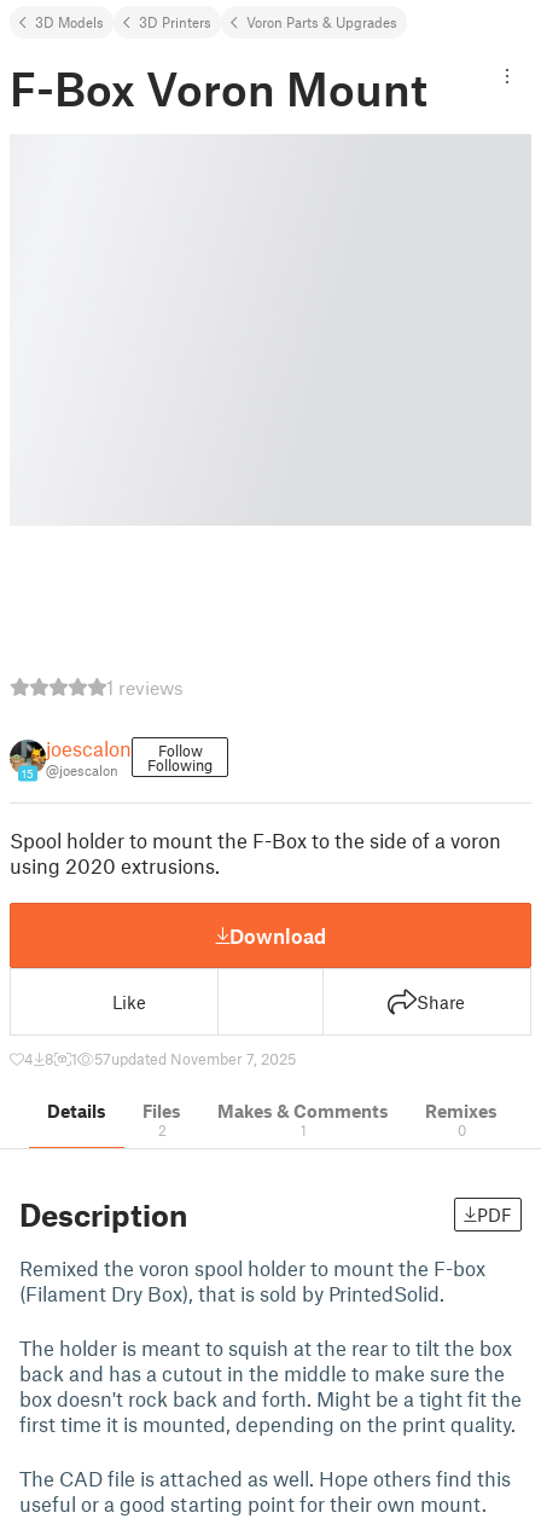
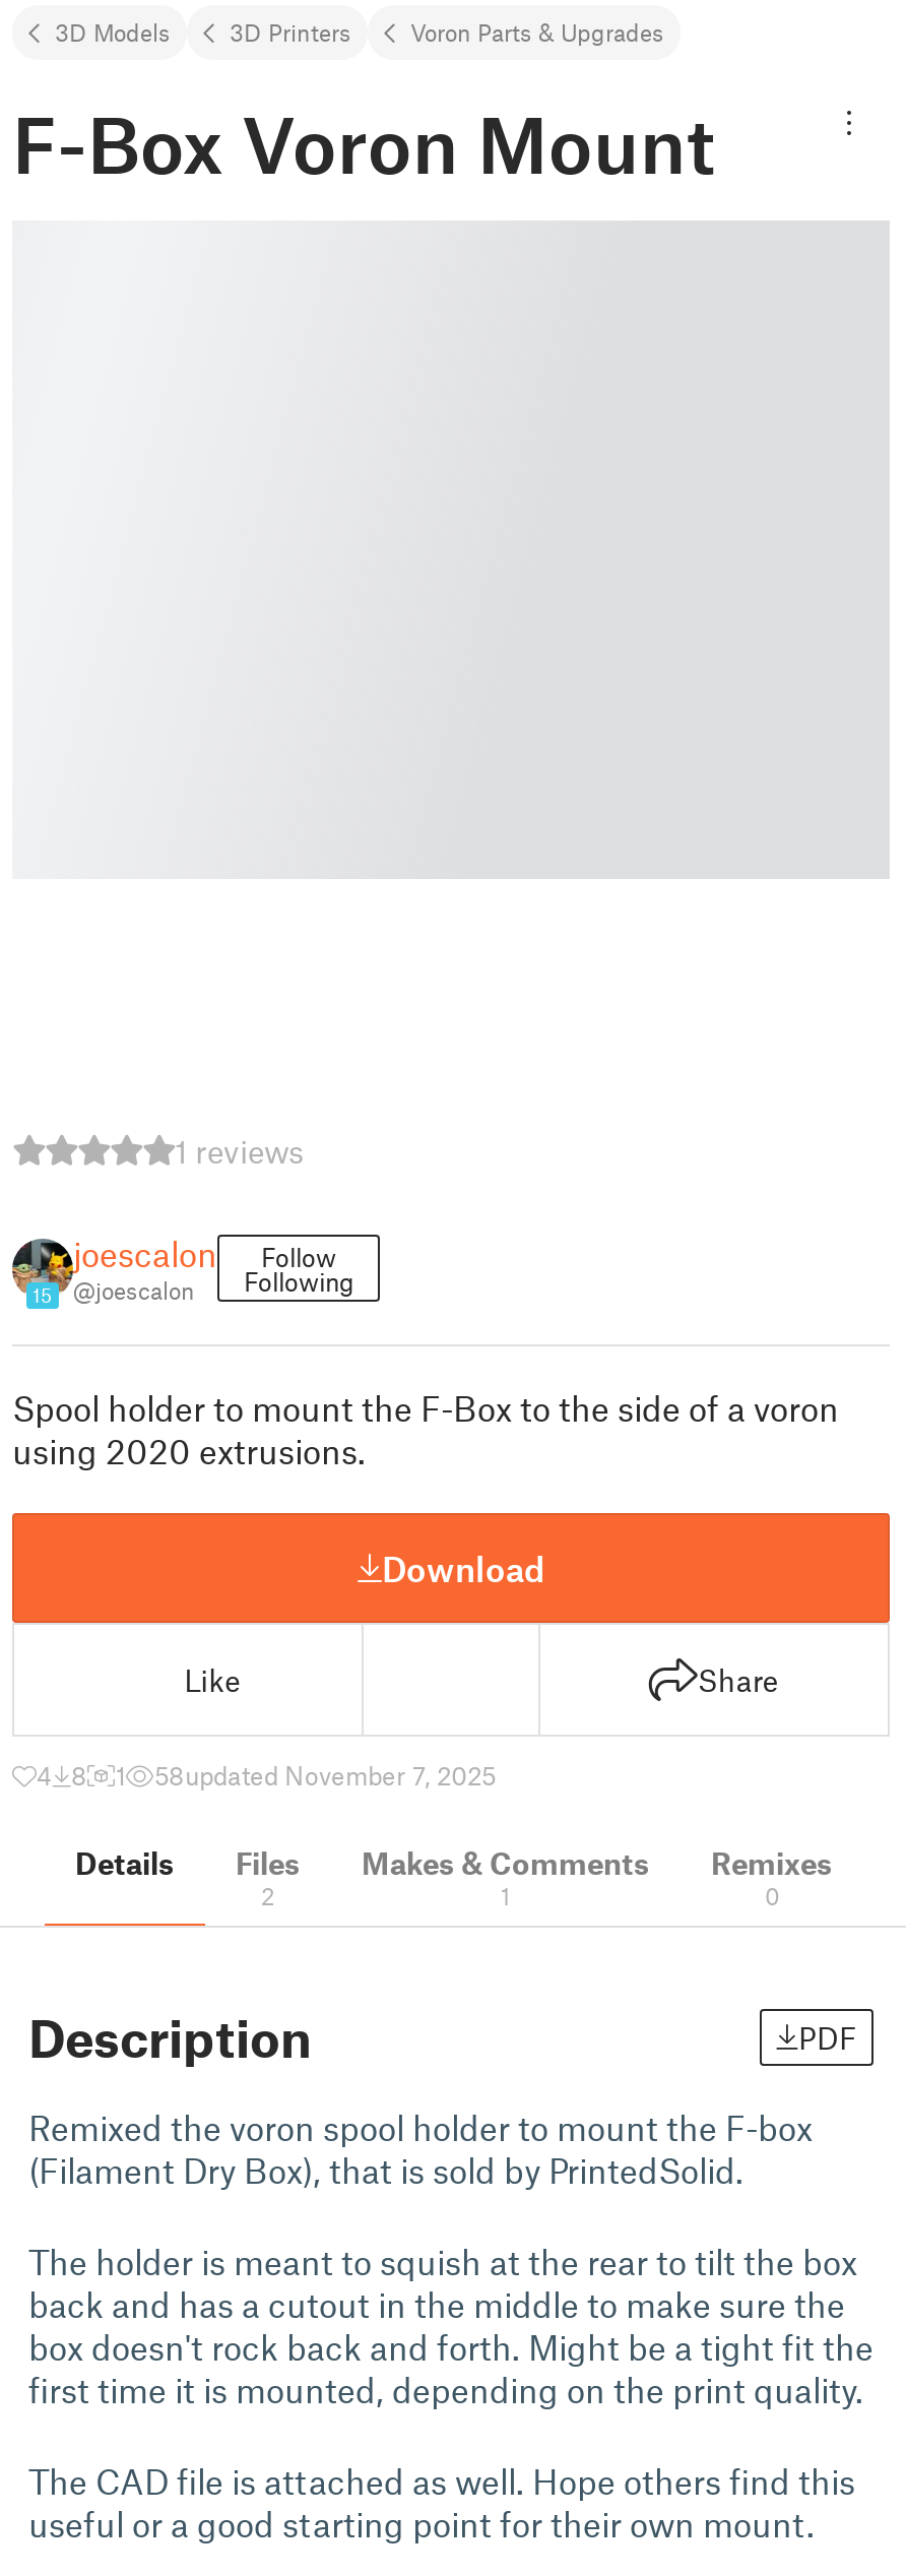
[94,1049,296,1068] 57updated November 7, 2025 -> [154,1759,496,1792] 58updated November 7, 2025

